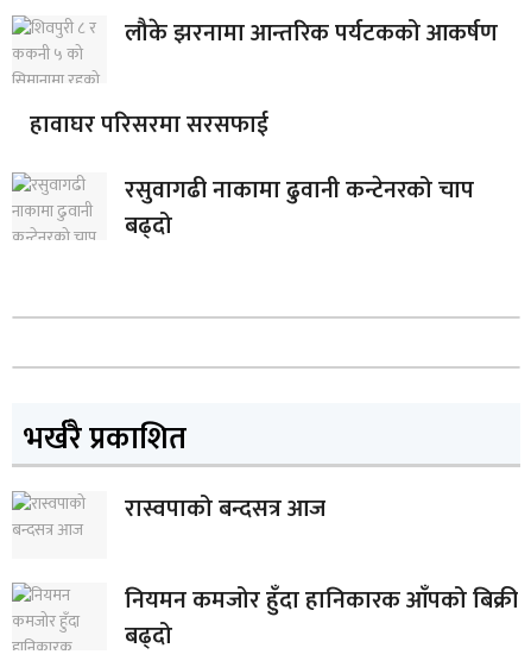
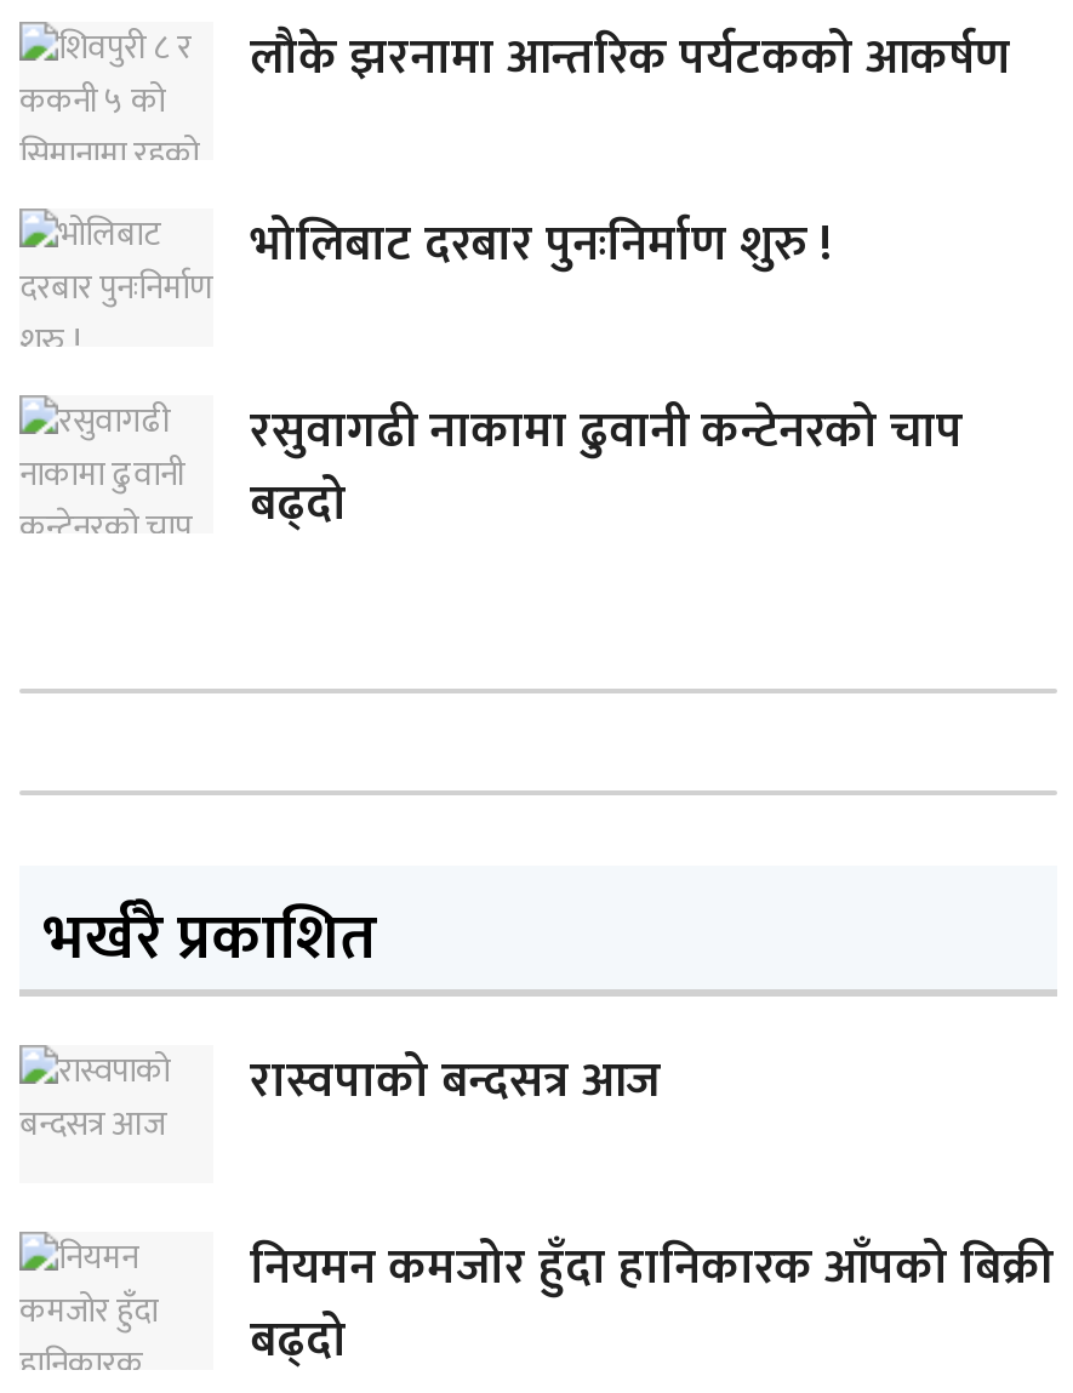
[30,104,268,145] हावाघर परिसरमा सरसफाई -> [250,203,832,286] भोलिबाट दरबार पुनःनिर्माण शुरु !

